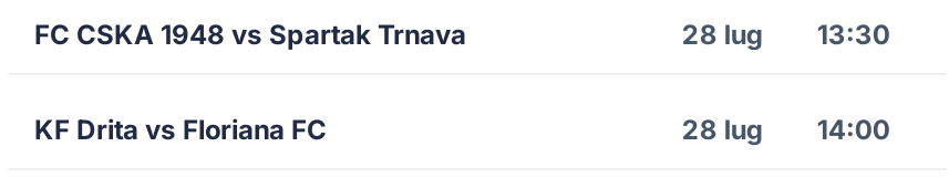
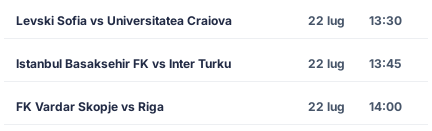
[34,18,764,51] FC CSKA 1948 vs Spartak Trnava | 28 lug -> [16,13,345,28] Levski Sofia vs Universitatea Craiova | 22 lug
[34,113,764,146] KF Drita vs Floriana FC | 28 lug -> [16,56,401,114] Istanbul Basaksehir FK vs Inter Turku | 22 lug | 13:45 | FK Vardar Skopje vs Riga | 22 lug

